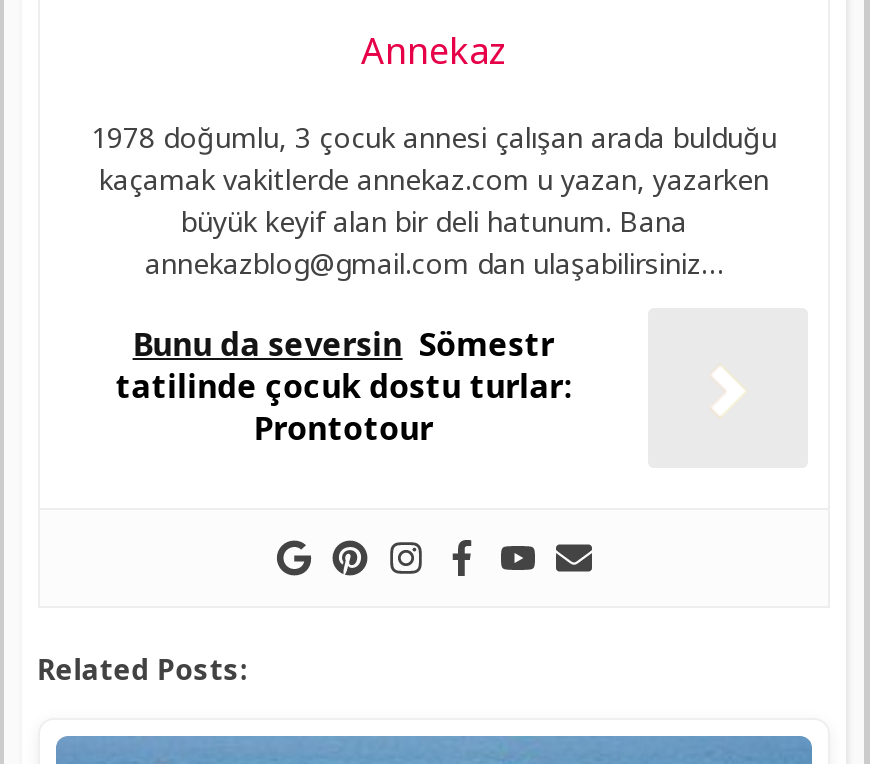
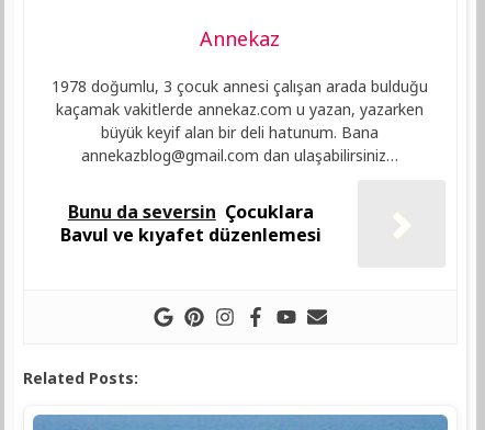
[116,322,572,450] Bunu da seversin Sömestr | tatilinde çocuk dostu turlar: | Prontotour -> [60,200,321,247] Bunu da seversin Çocuklara | Bavul ve kıyafet düzenlemesi

